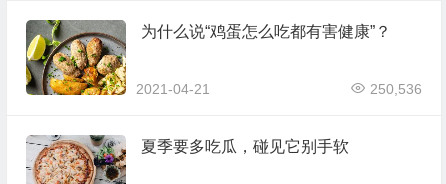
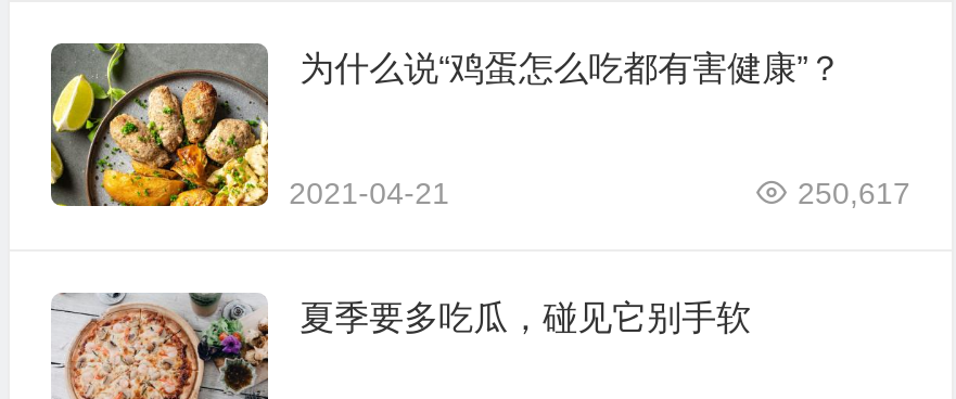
[370,81,422,97] 250,536 -> [798,176,910,210] 250,617

